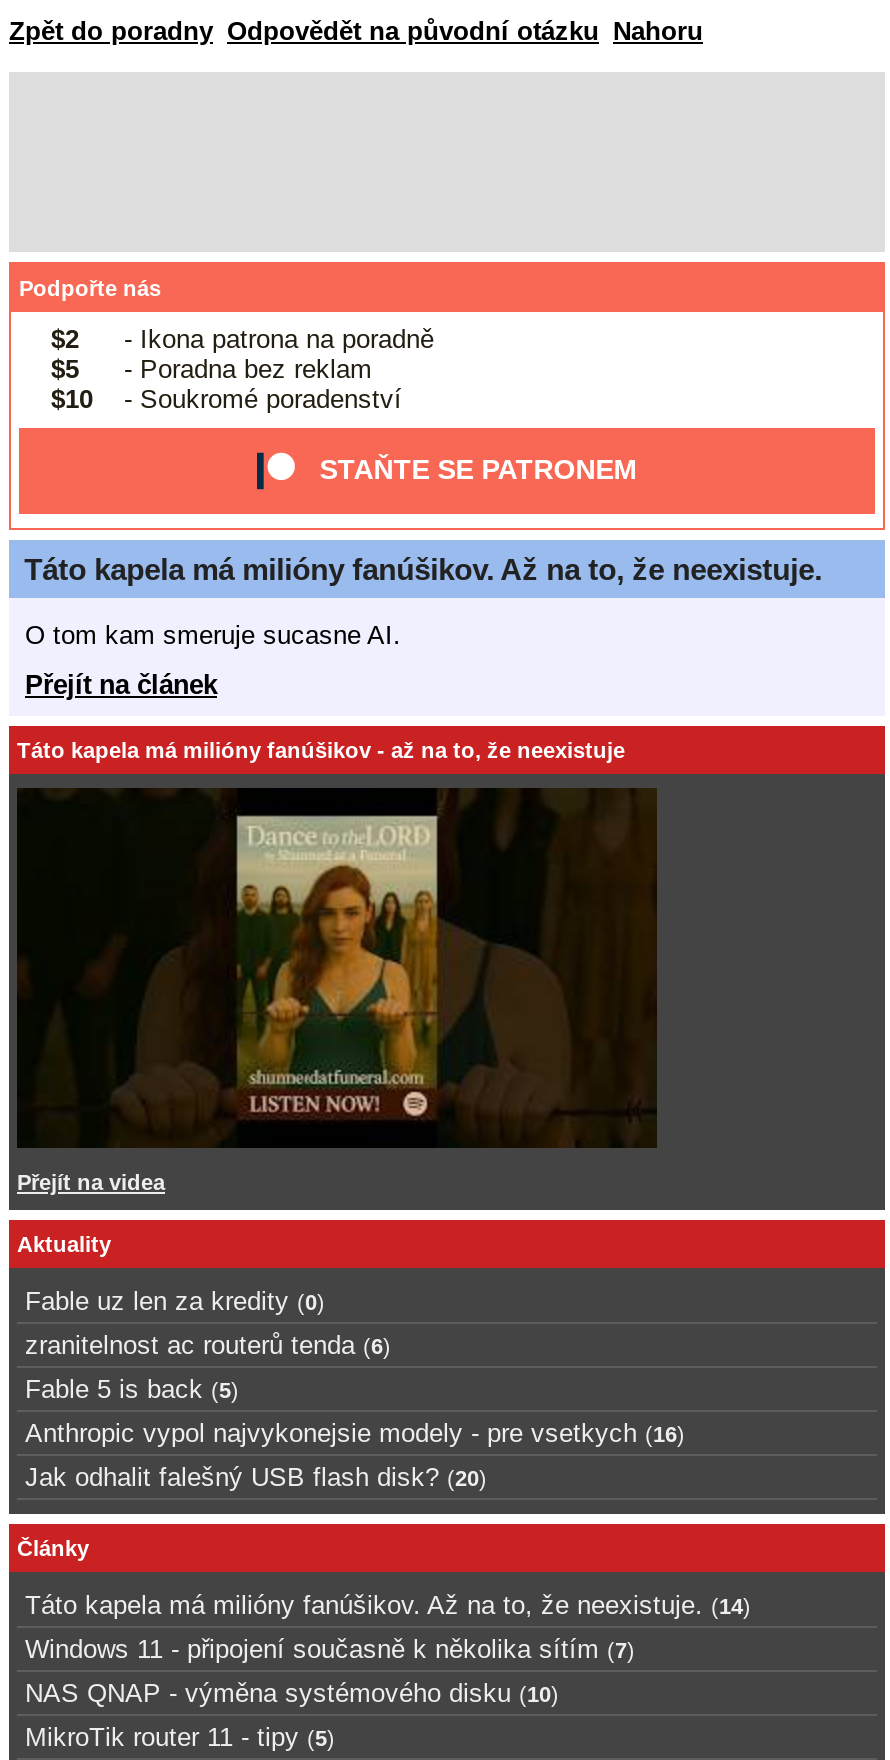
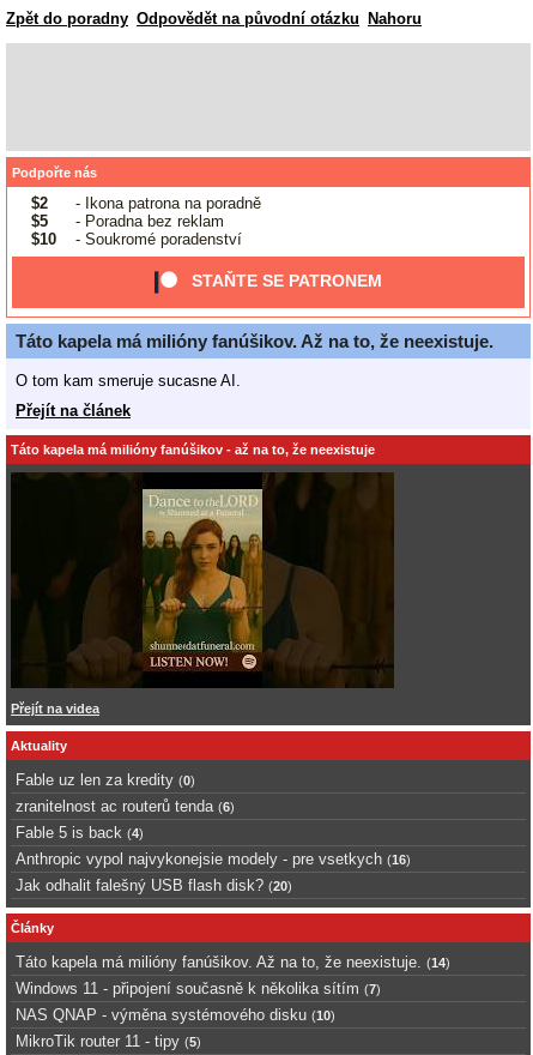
[25,1374,239,1404] Fable 5 is back (5) -> [16,824,144,842] Fable 5 is back (4)

